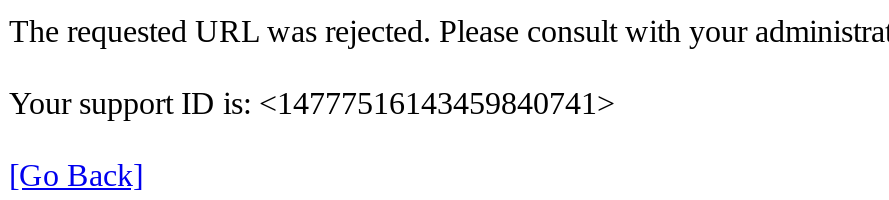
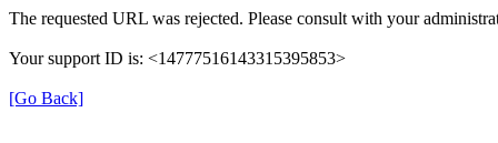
[9,86,615,120] Your support ID is: <14777516143459840741> -> [9,49,346,68] Your support ID is: <14777516143315395853>

